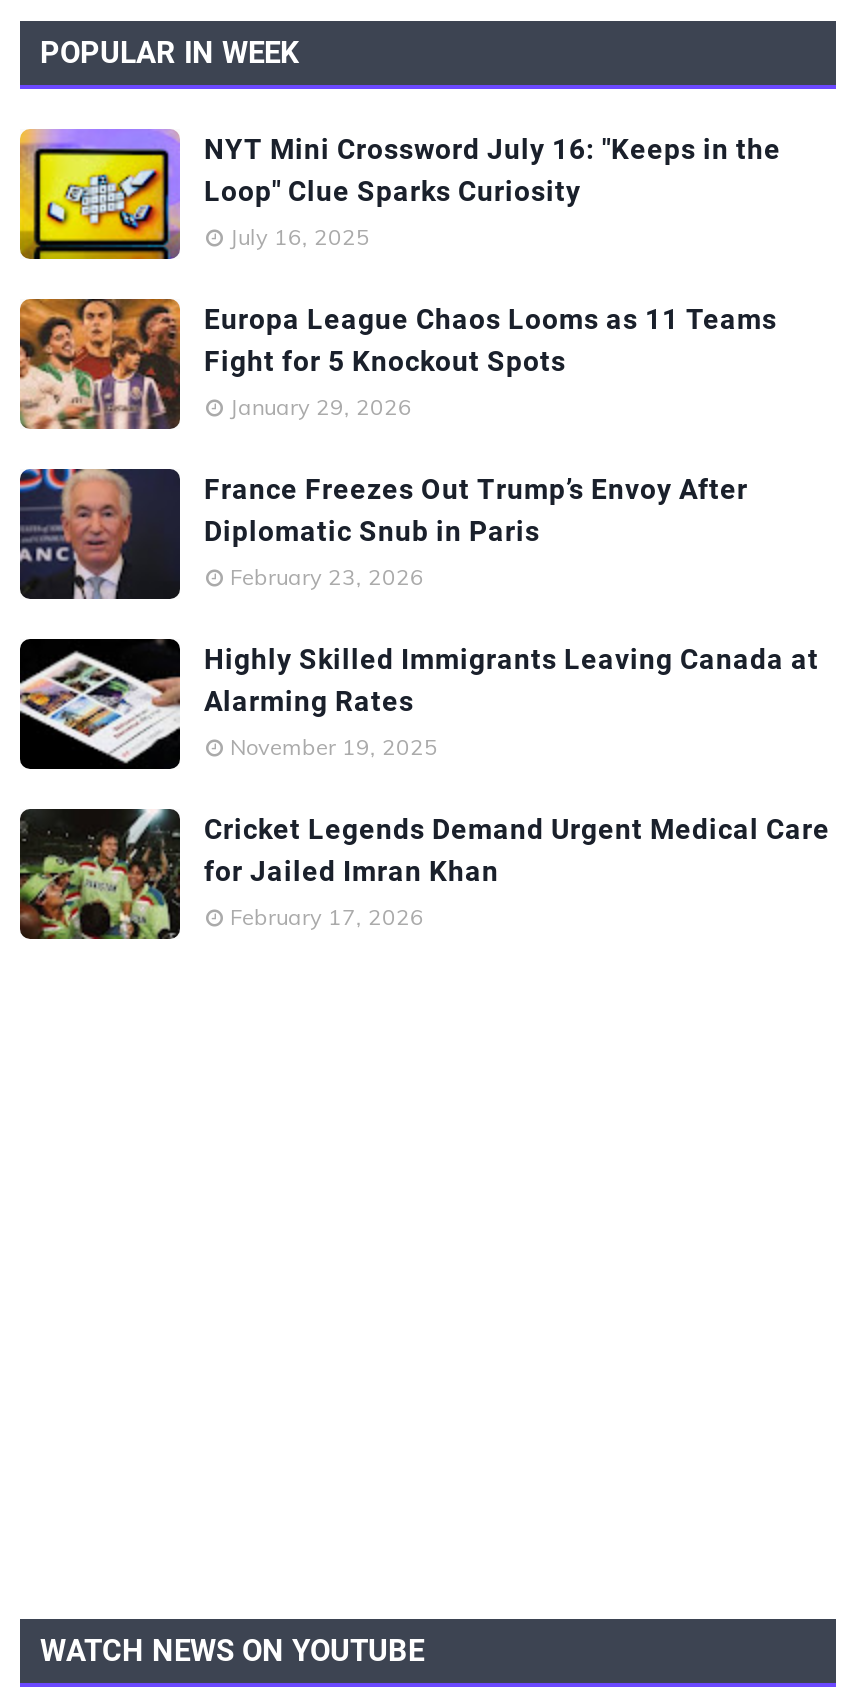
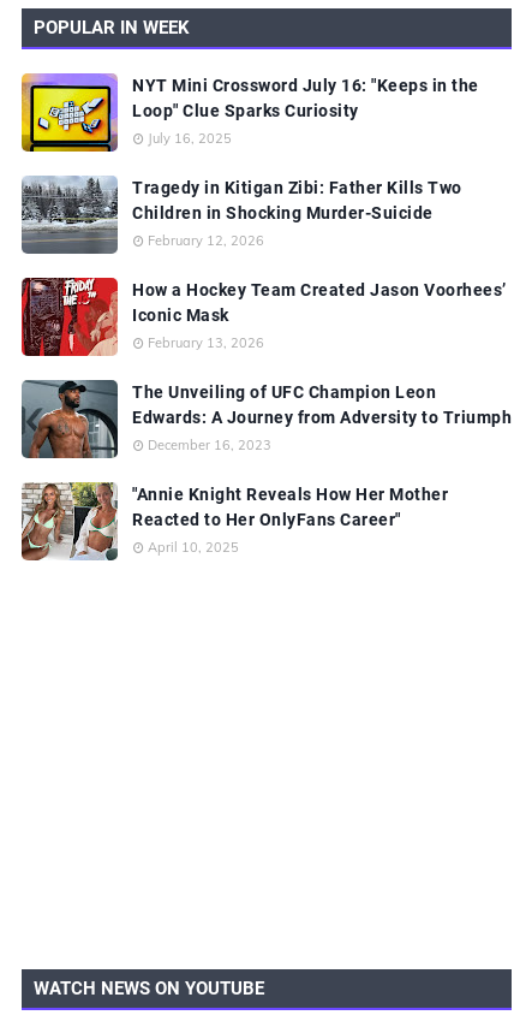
[18,297,777,431] [image] | Europa League Chaos Looms as 11 Teams | Fight for 5 Knockout Spots -> [20,176,462,255] [image] | Tragedy in Kitigan Zibi: Father Kills Two | Children in Shocking Murder-Suicide
[230,392,412,420] January 29, 2026 -> [148,232,264,249] February 12, 2026
[18,467,748,601] [image] | France Freezes Out Trump’s Envoy After | Diplomatic Snub in Paris -> [20,277,506,357] [image] | How a Hockey Team Created Jason Voorhees’ | Iconic Mask
[230,562,424,590] February 23, 2026 -> [148,334,264,351] February 13, 2026
[18,637,819,771] [image] | Highly Skilled Immigrants Leaving Canada at | Alarming Rates -> [20,379,512,459] [image] | The Unveiling of UFC Champion Leon | Edwards: A Journey from Adversity to Triumph
[230,732,438,760] November 19, 2025 -> [148,436,271,453] December 16, 2023
[20,807,830,941] [image] | Cricket Legends Demand Urgent Medical Care | for Jailed Imran Khan -> [20,481,448,562] [image] | "Annie Knight Reveals How Her Mother | Reacted to Her OnlyFans Career"
[230,902,424,930] February 17, 2026 -> [148,538,239,555] April 10, 2025

